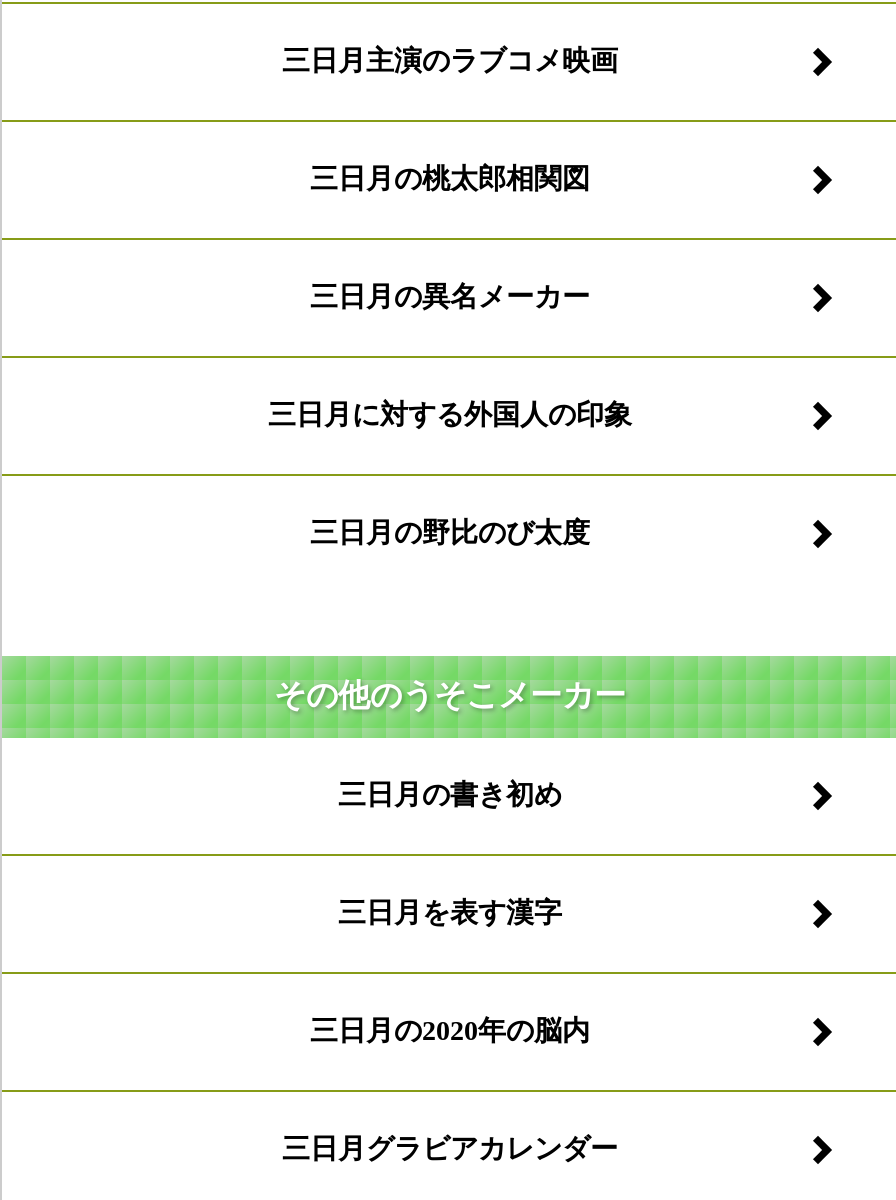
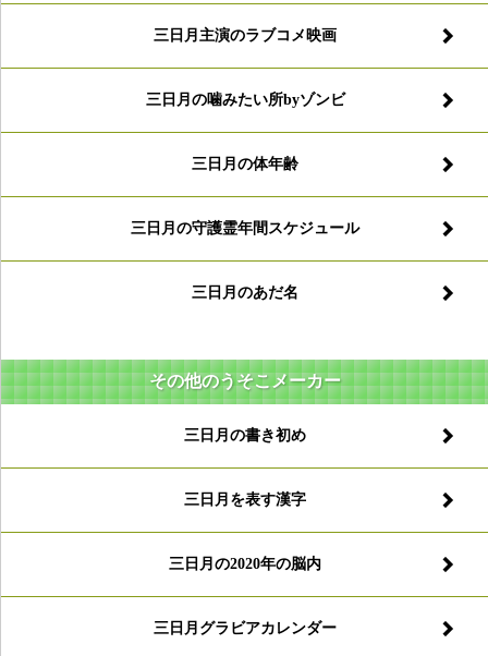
[310,163,590,193] 三日月の桃太郎相関図 -> [145,91,345,107] 三日月の噛みたい所byゾンビ
[310,281,590,311] 三日月の異名メーカー -> [192,155,298,172] 三日月の体年齢
[268,399,632,429] 三日月に対する外国人の印象 -> [131,220,359,236] 三日月の守護霊年間スケジュール
[310,517,590,547] 三日月の野比のび太度 -> [192,284,298,300] 三日月のあだ名

